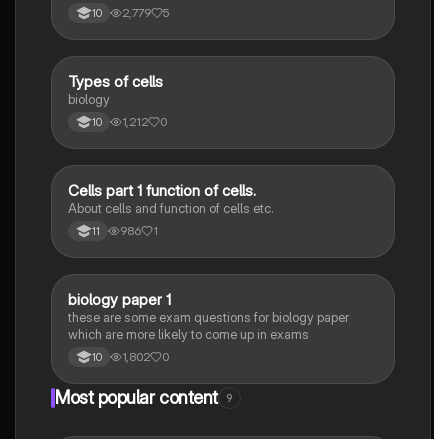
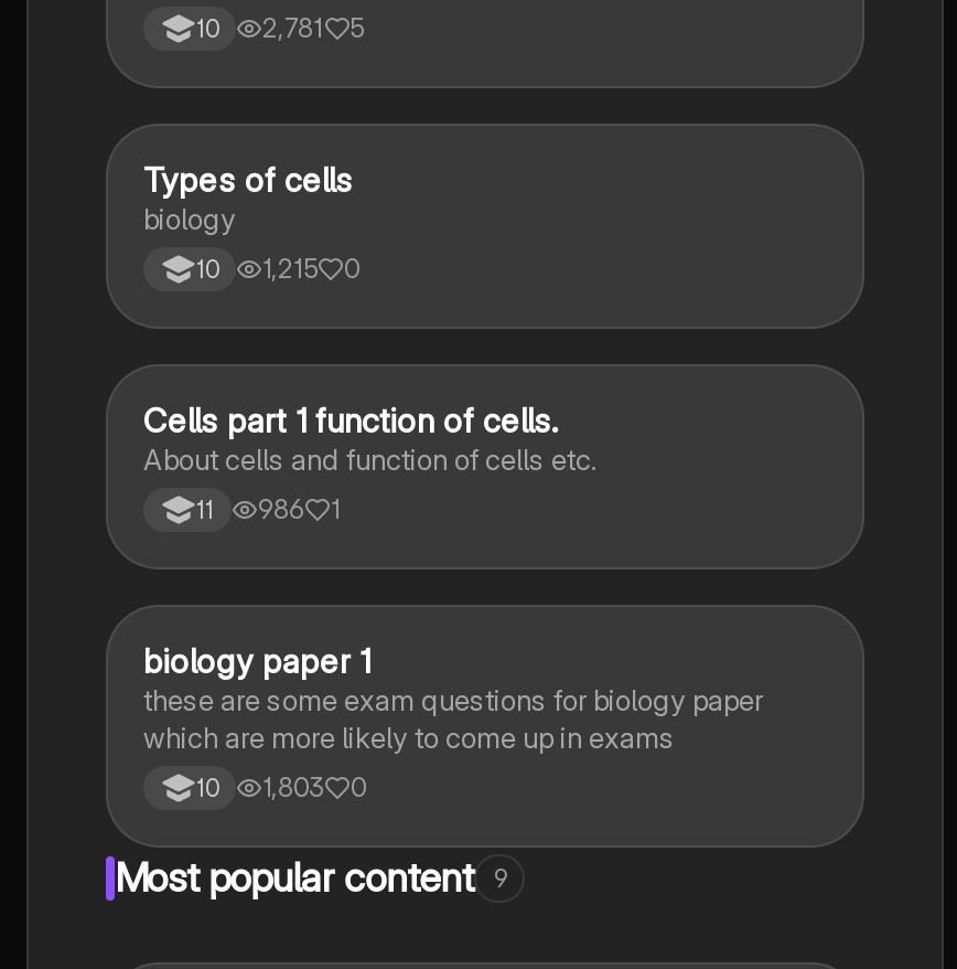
[92,5,169,20] 10 2,779 5 -> [196,12,364,45] 10 2,781 5
[92,114,167,129] 10 1,212 0 -> [196,252,359,285] 10 1,215 0
[92,349,169,364] 10 1,802 0 -> [196,771,366,804] 10 1,803 0

